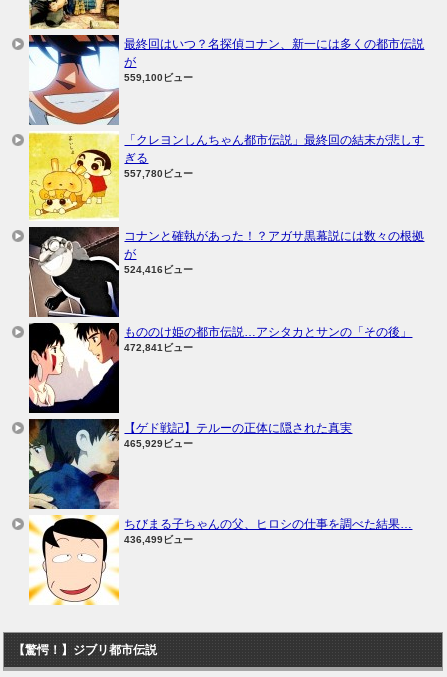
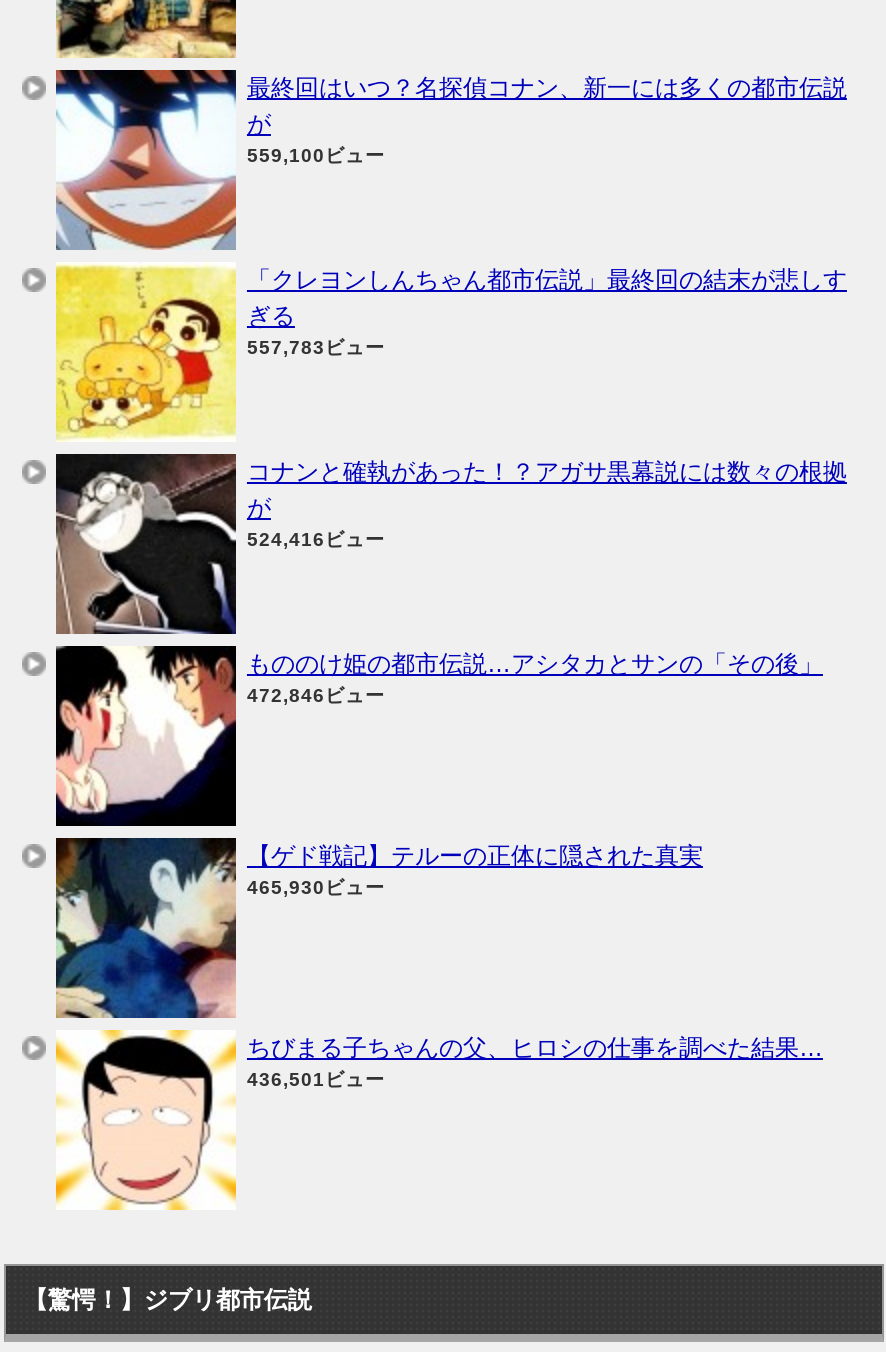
[124,168,193,179] 557,780ビュー -> [247,335,385,357] 557,783ビュー
[124,342,193,353] 472,841ビュー -> [247,683,385,705] 472,846ビュー
[124,438,193,449] 465,929ビュー -> [247,875,385,897] 465,930ビュー
[124,534,193,545] 436,499ビュー -> [247,1067,385,1089] 436,501ビュー

